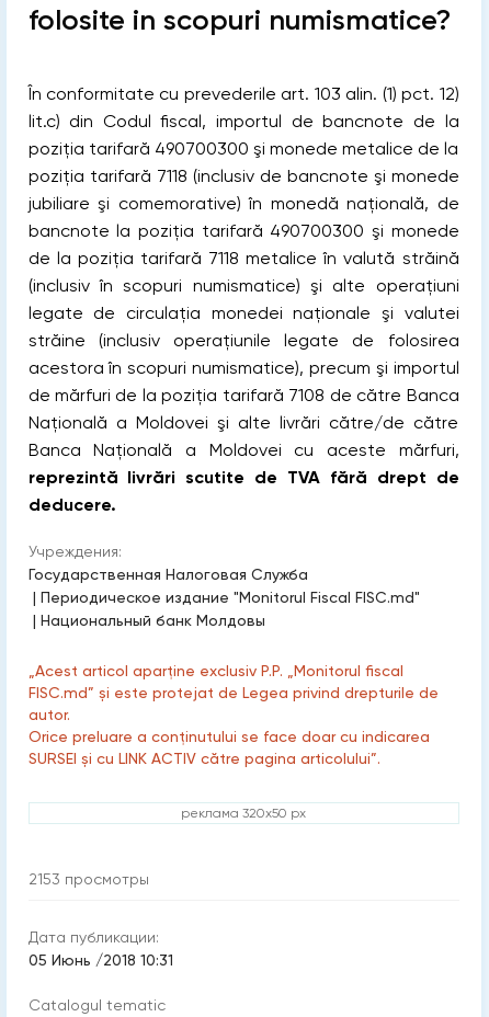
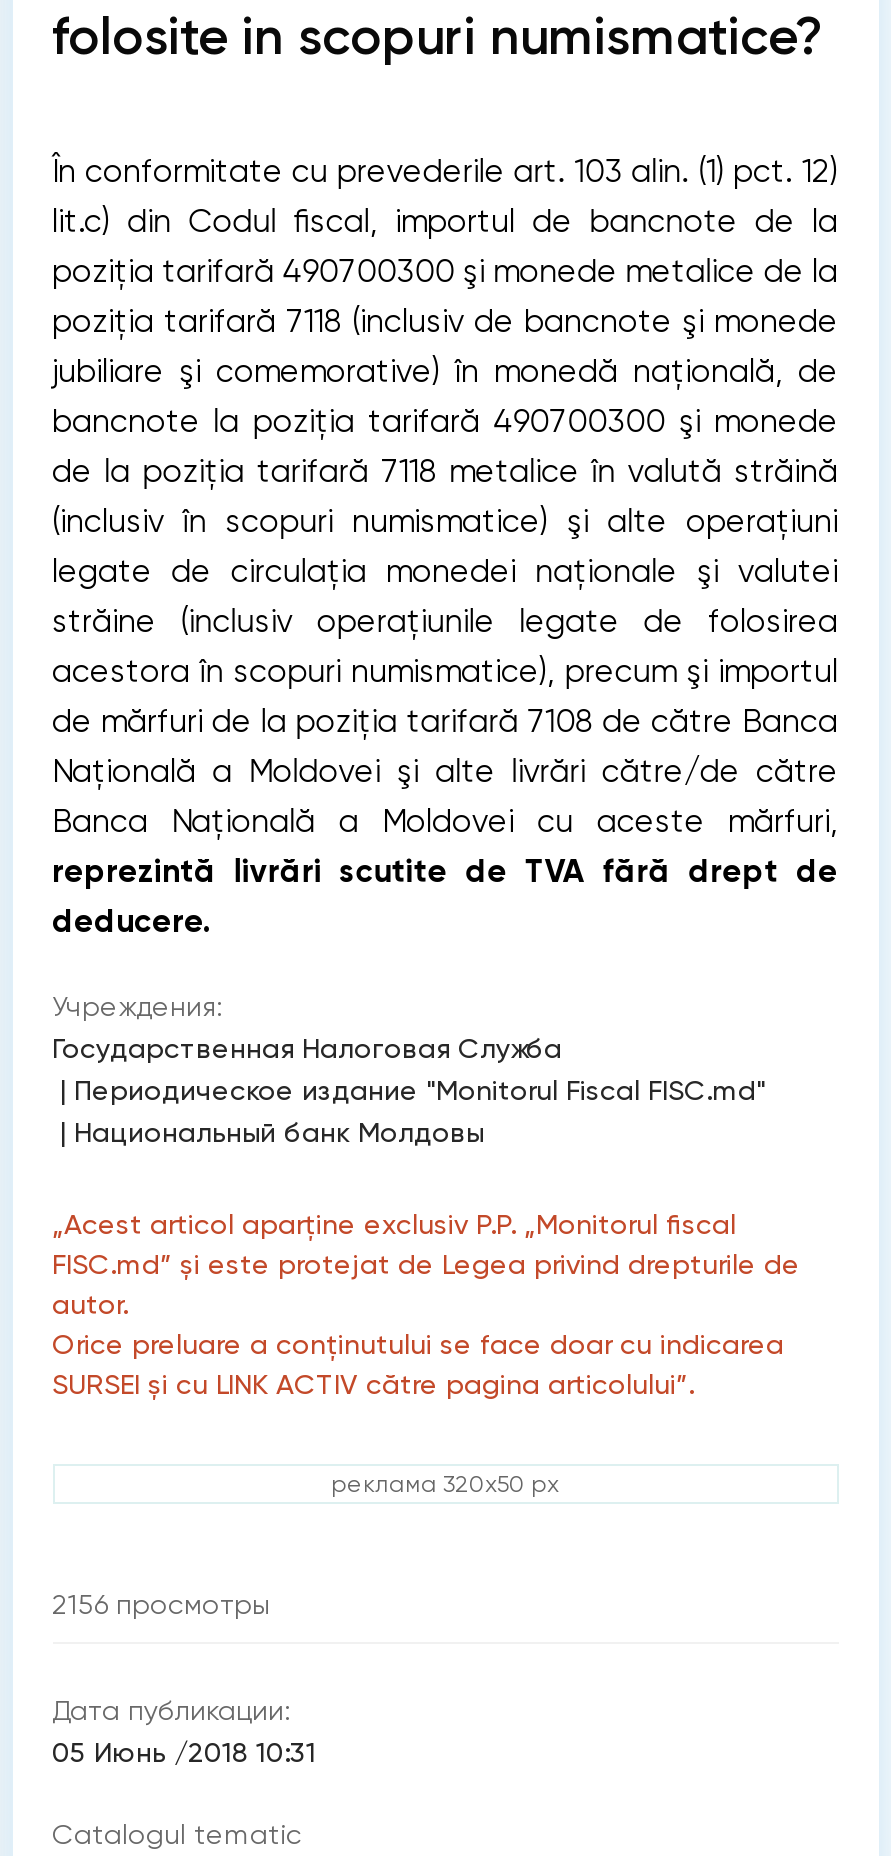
[28,870,149,888] 2153 просмотры -> [52,1588,270,1620] 2156 просмотры

